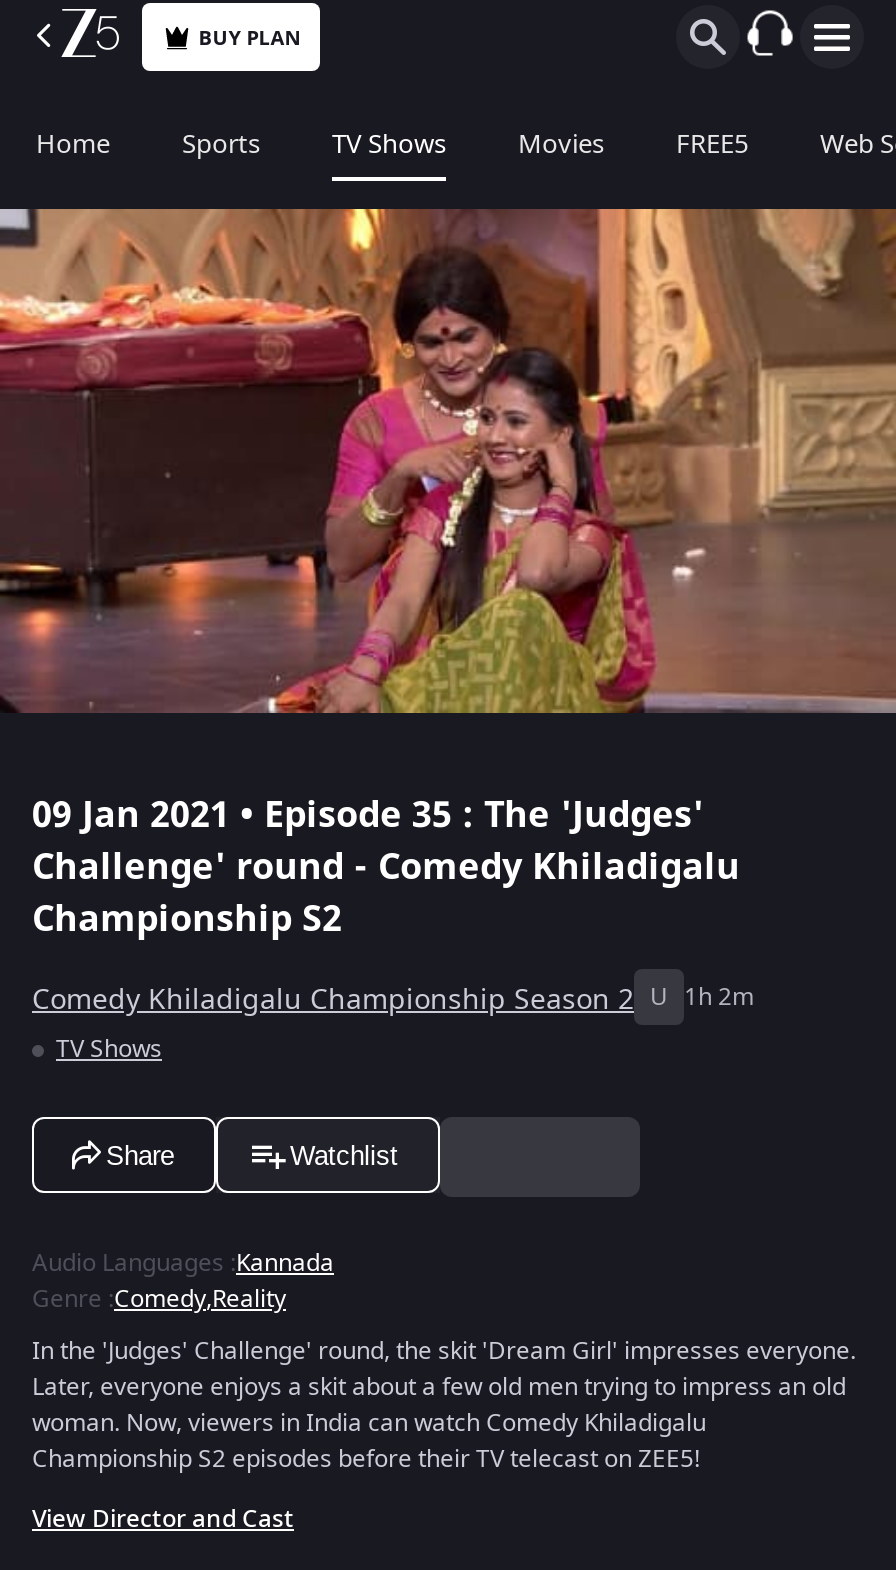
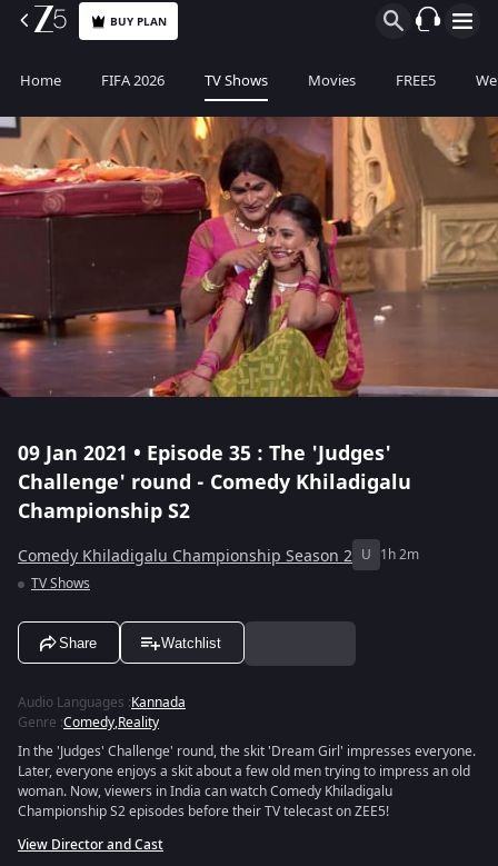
[182,125,260,163] Sports -> [101,70,165,91] FIFA 2026

